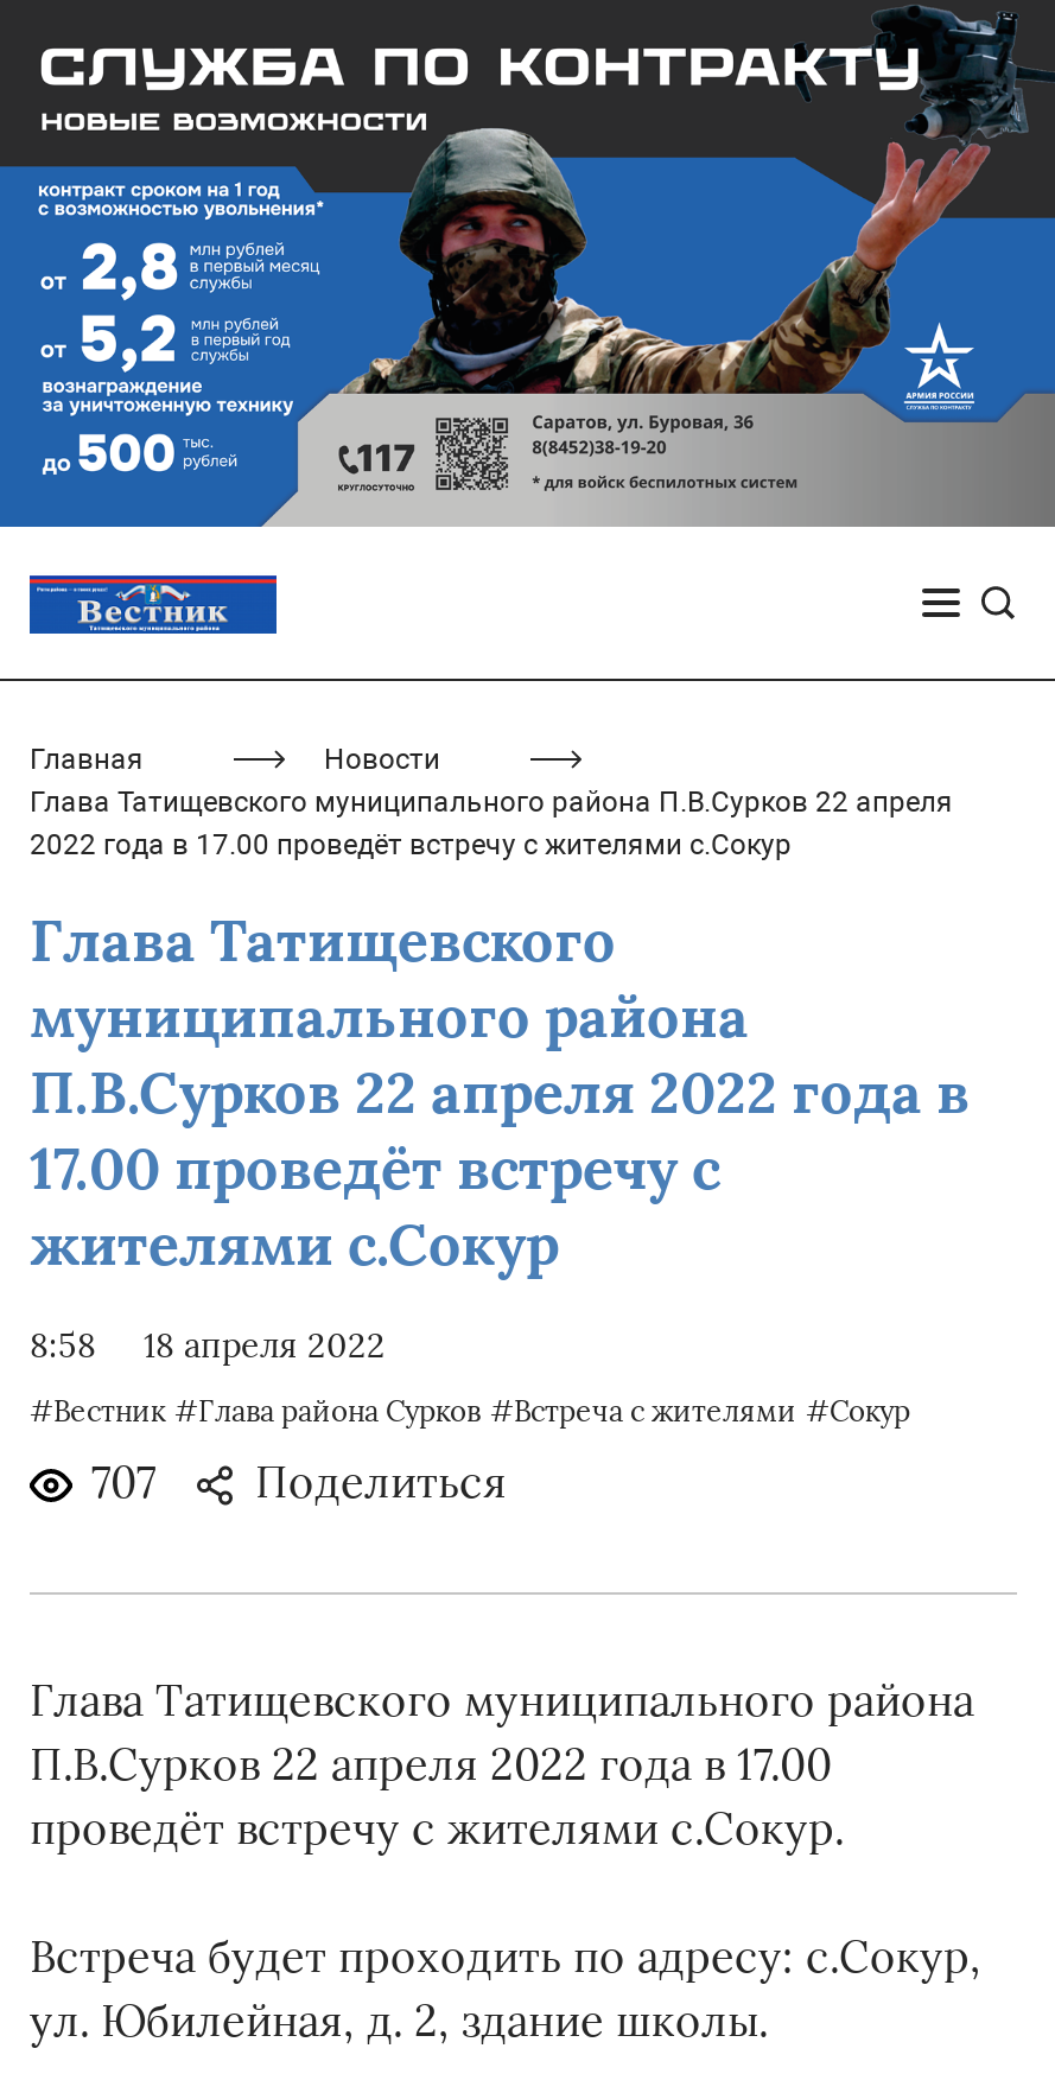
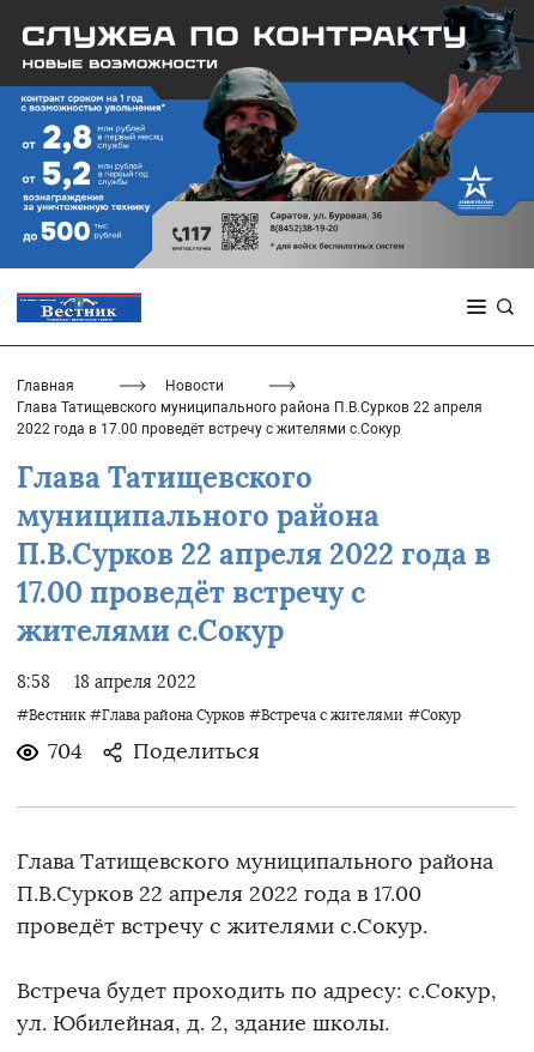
[91,1457,507,1509] 707 Поделиться -> [48,738,260,764] 704 Поделиться

